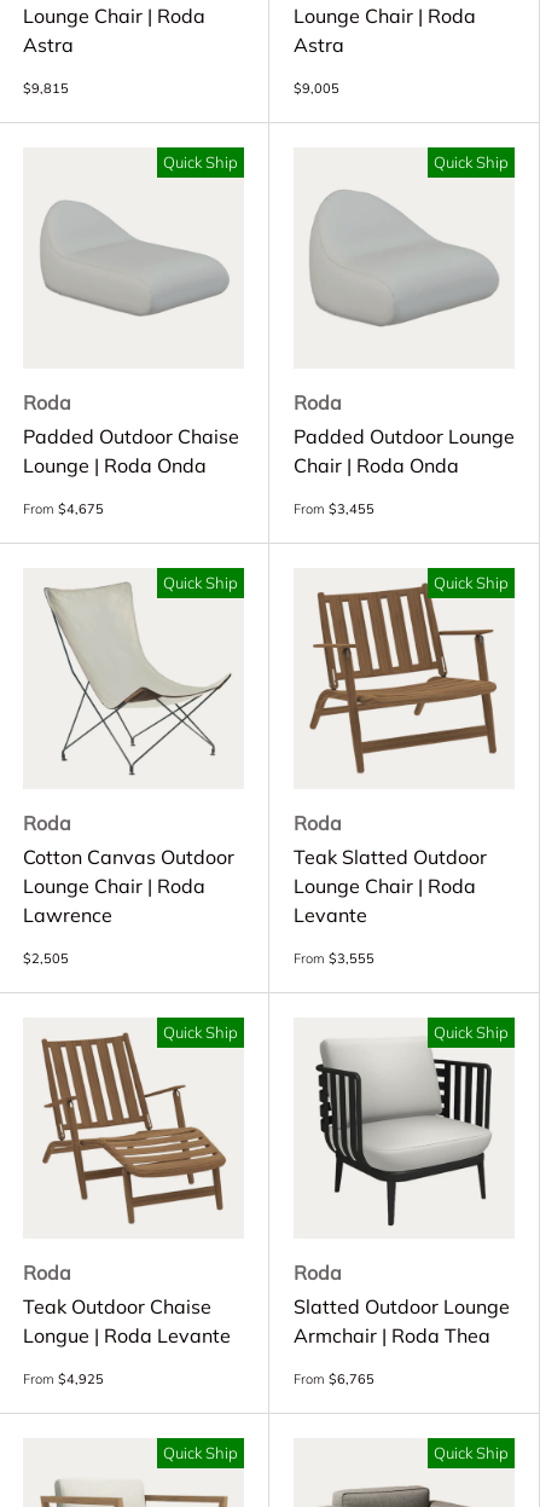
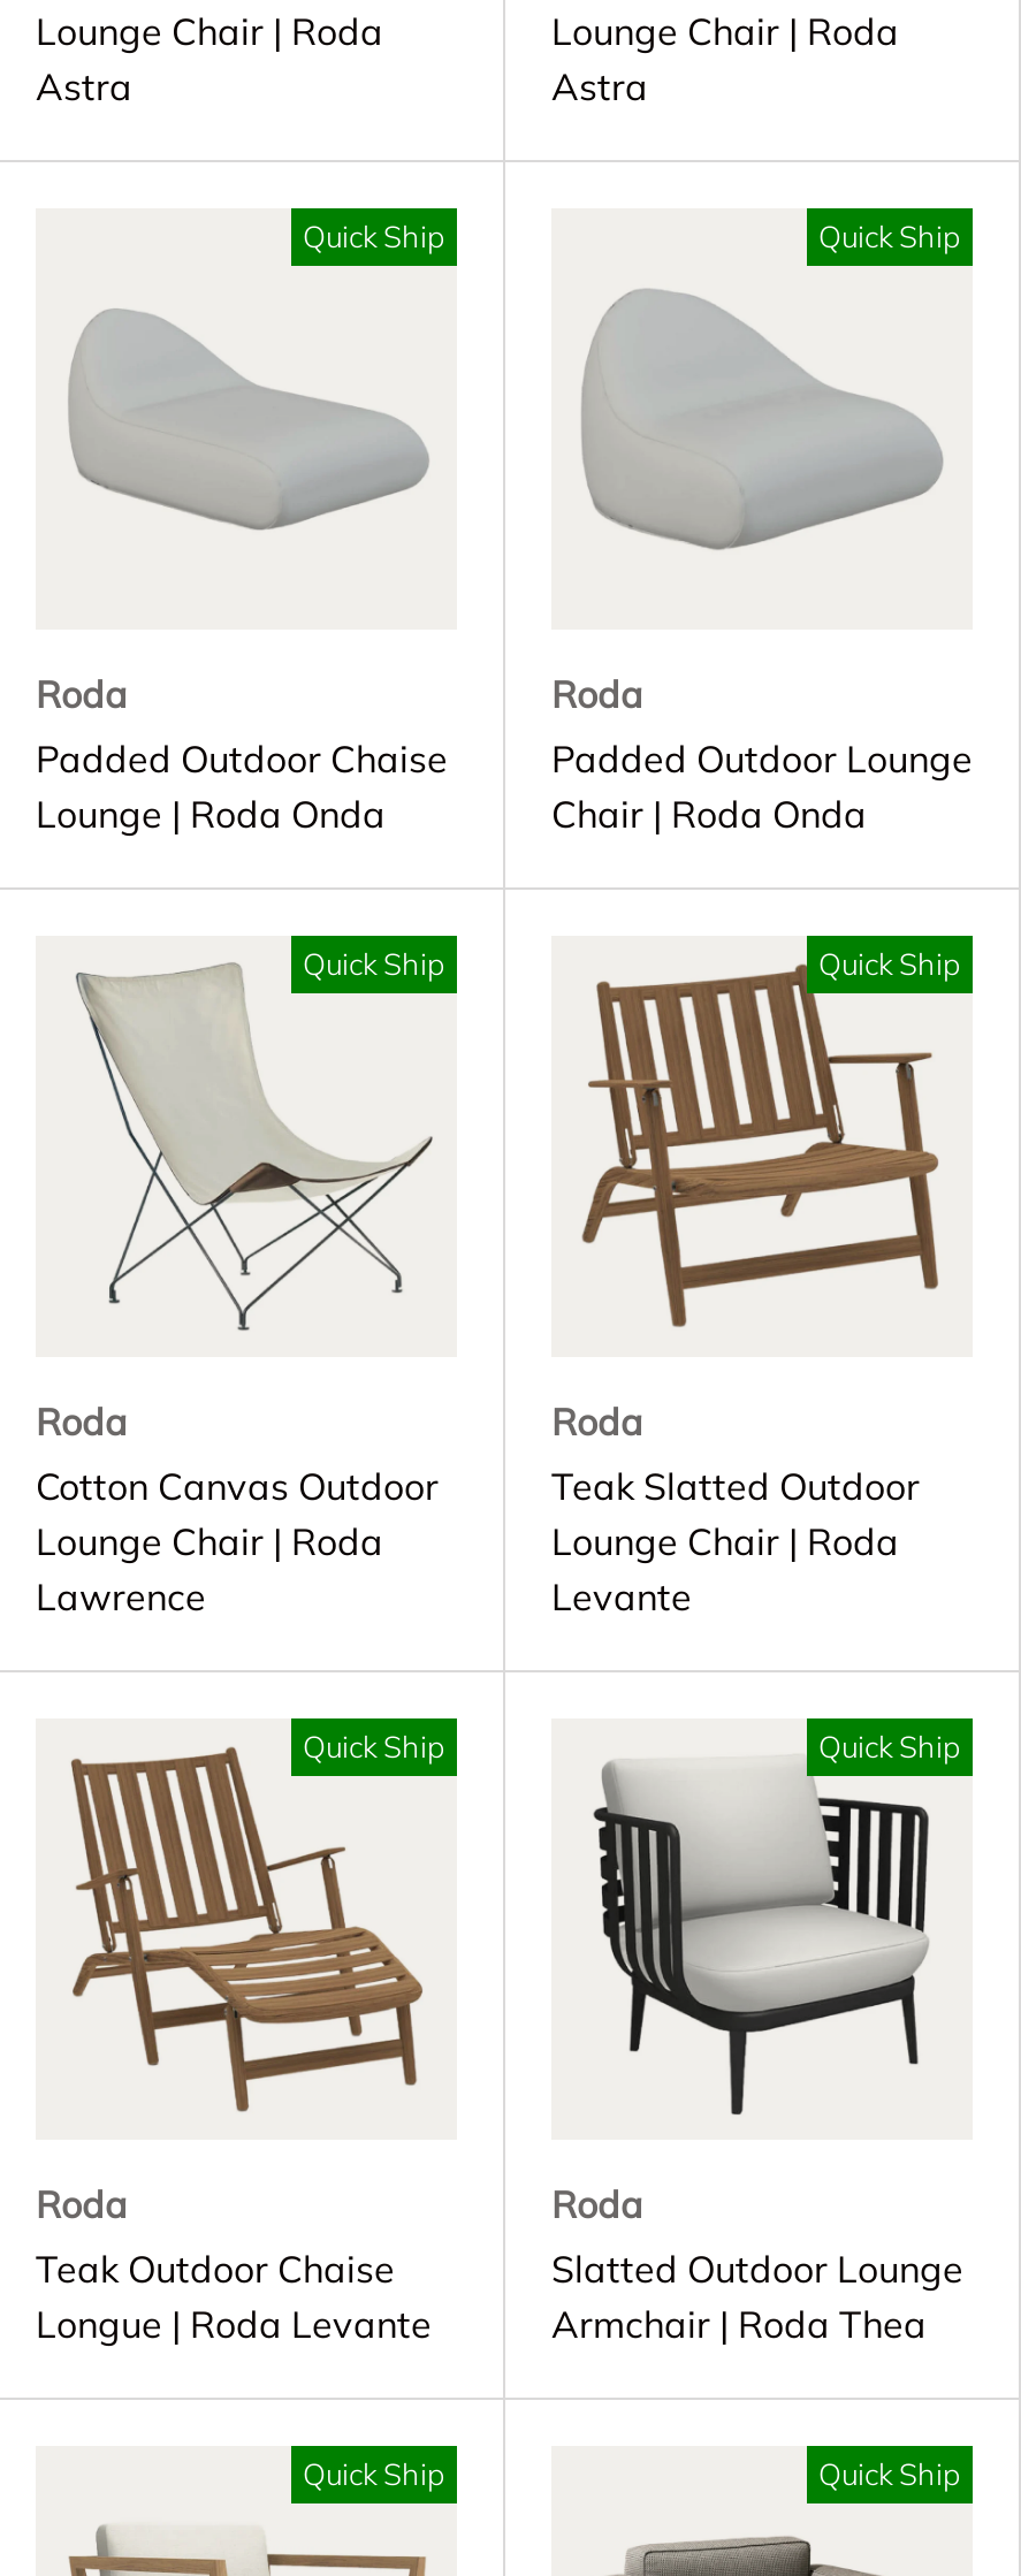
[23,80,69,97] $9,815 -> none
[294,80,339,97] $9,005 -> none
[23,500,104,517] From $4,675 -> none
[294,500,374,517] From $3,455 -> none
[23,950,69,967] $2,505 -> none
[294,950,374,967] From $3,555 -> none
[23,1370,104,1387] From $4,925 -> none
[294,1370,374,1387] From $6,765 -> none

